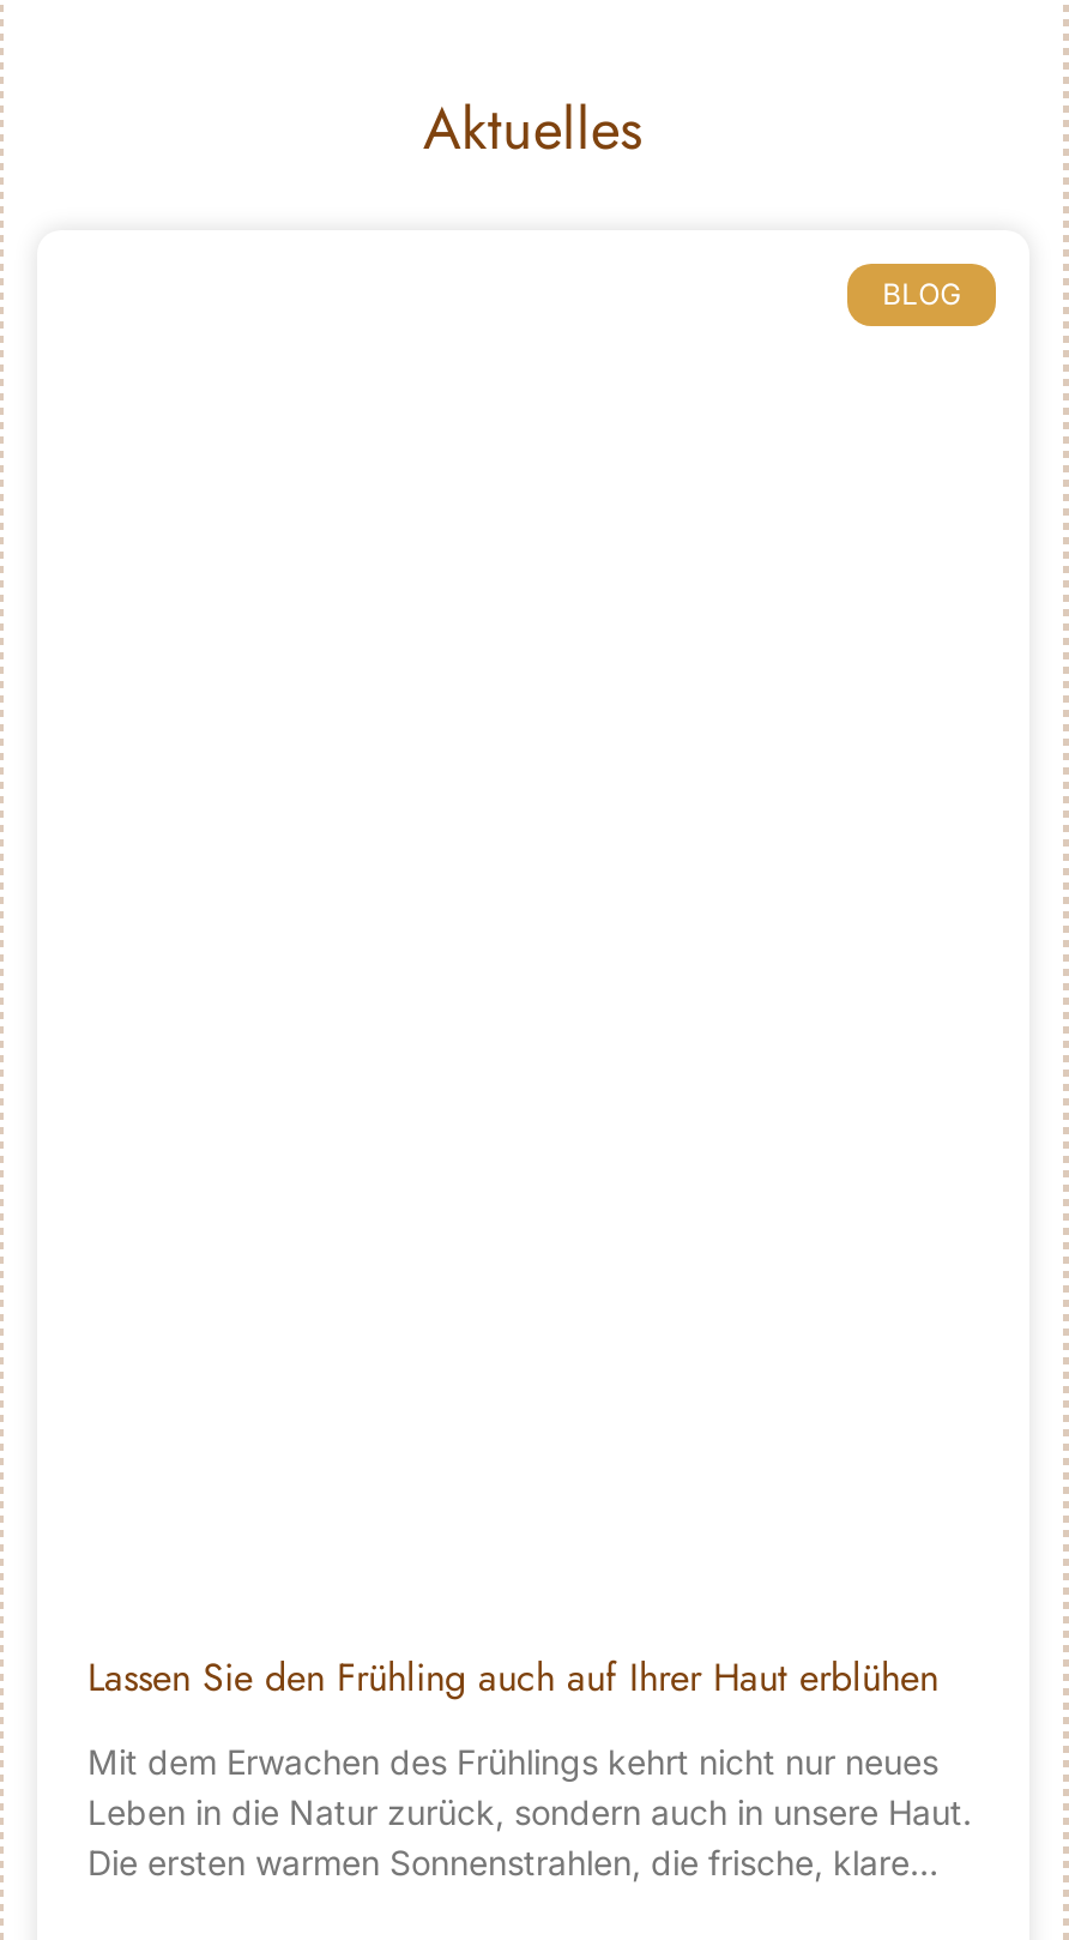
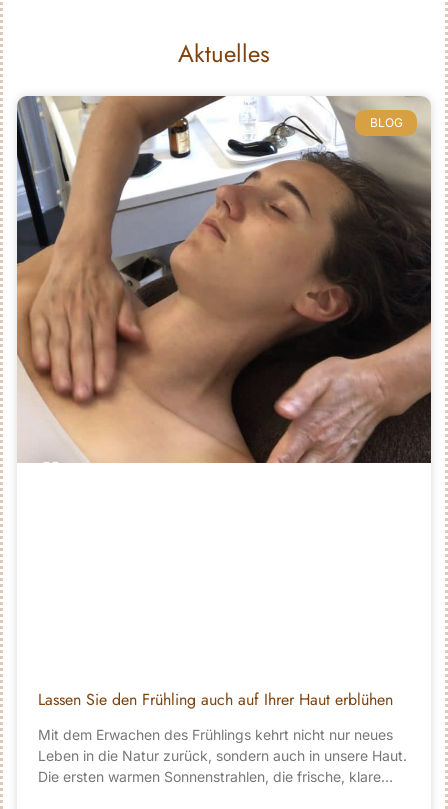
none -> [16,95,432,464] [image]

